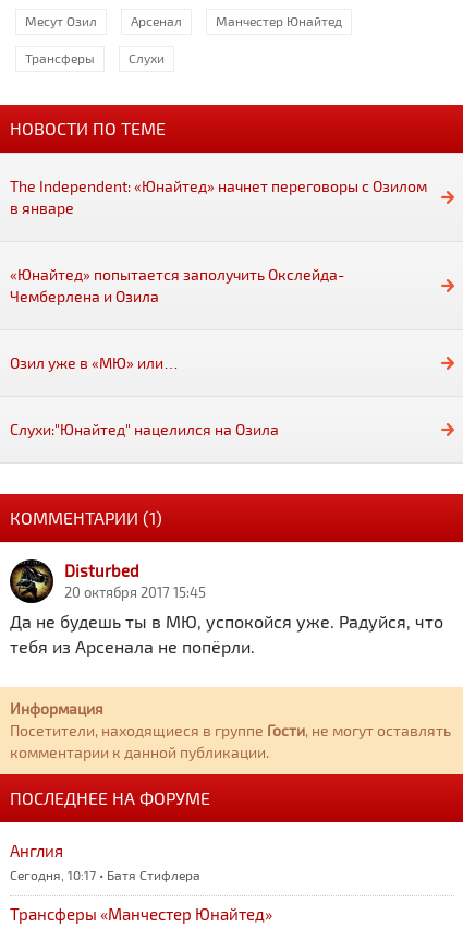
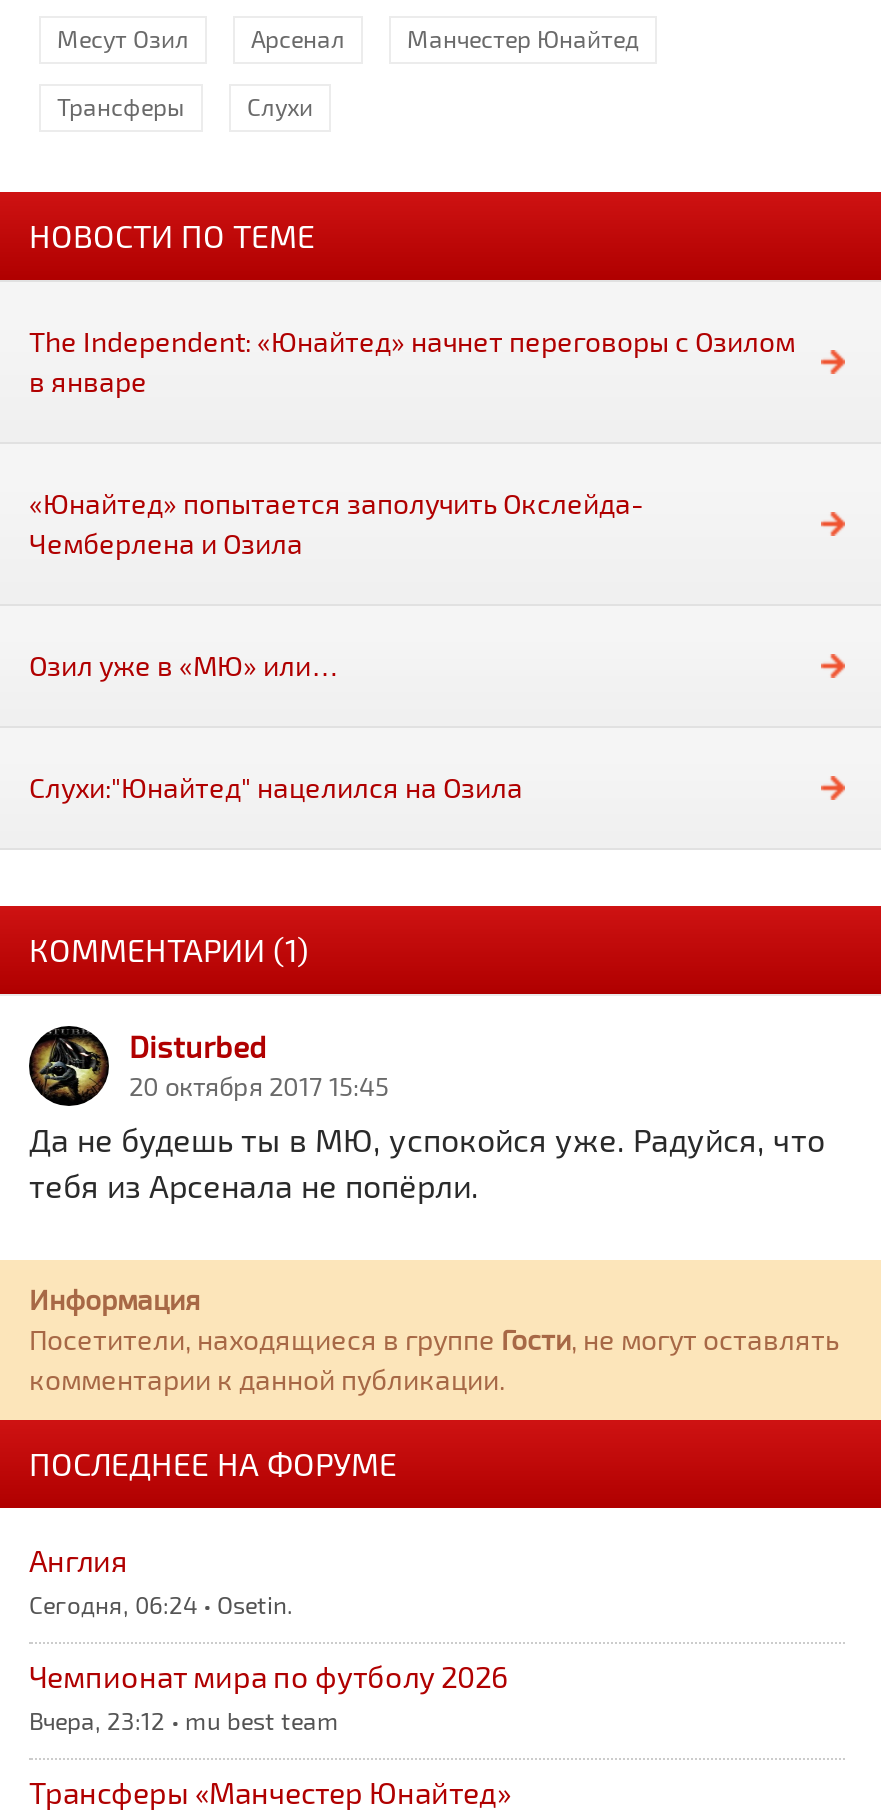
[10,867,200,882] Сегодня, 10:17 • Батя Стифлера -> [29,1590,509,1734] Сегодня, 06:24 • Osetin. | Чемпионат мира по футболу 2026 | Вчера, 23:12 • mu best team

